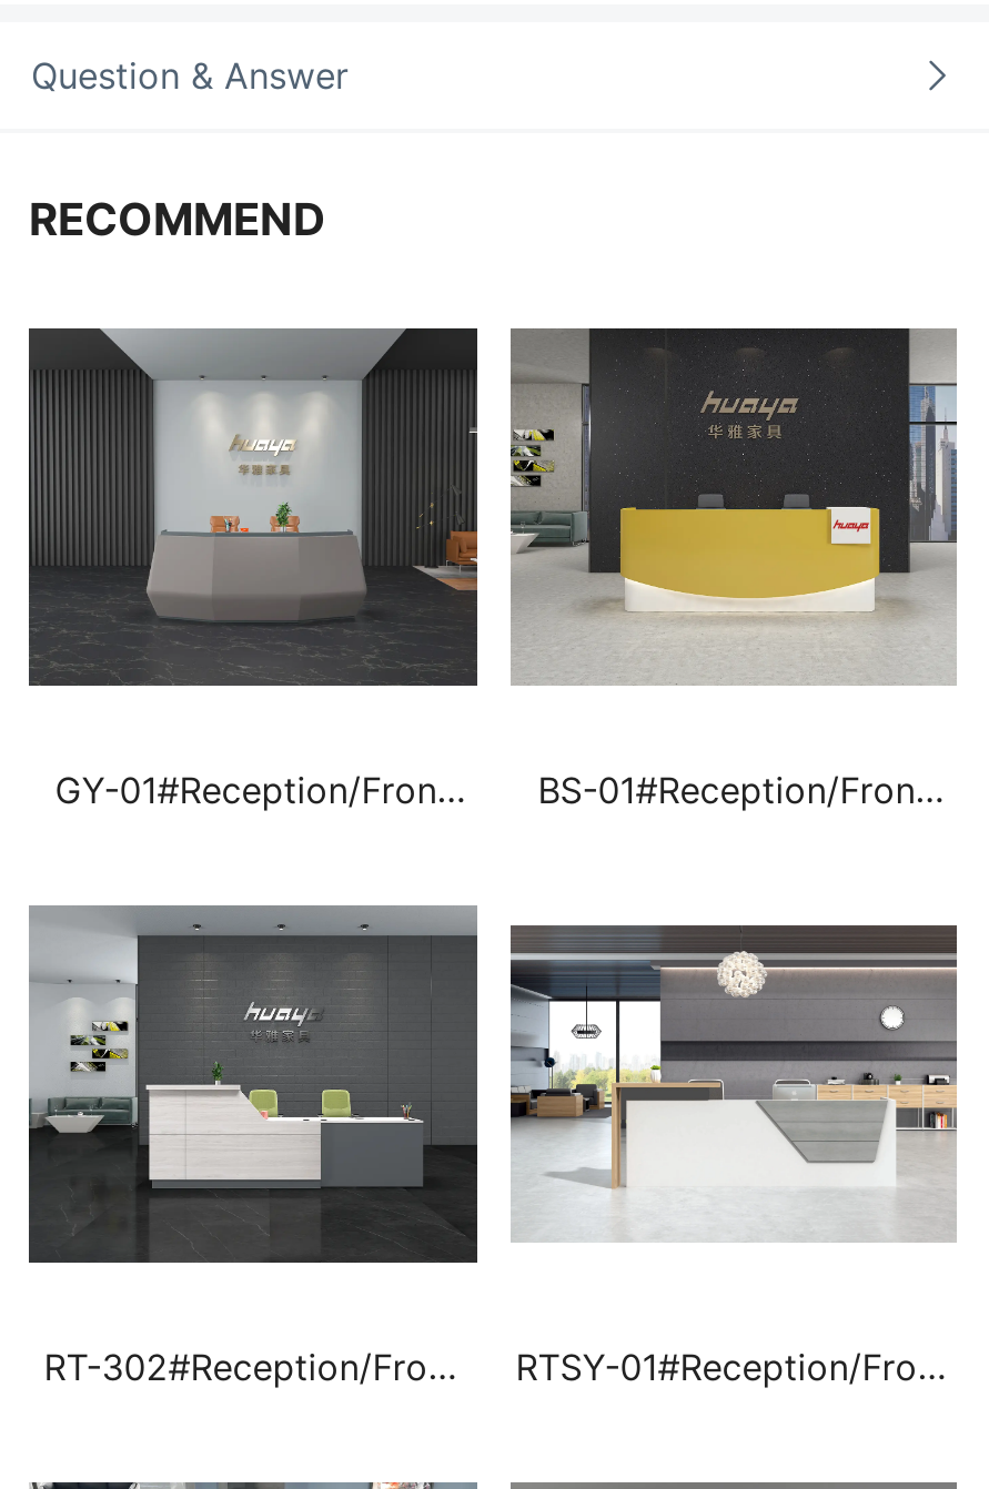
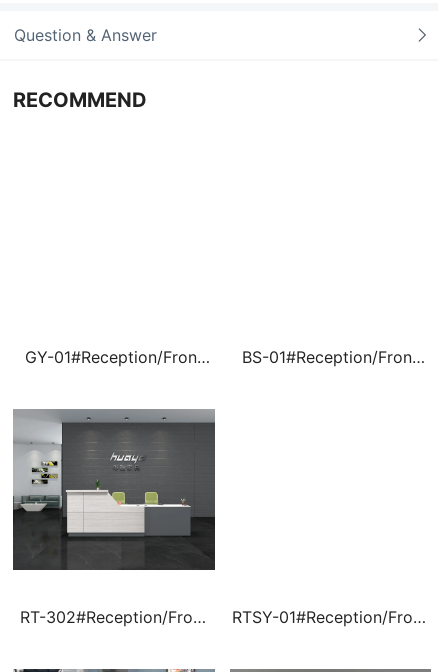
[27,326,480,688] [image] -> none
[508,326,959,686] [image] -> none
[508,923,959,1243] [image] -> none

